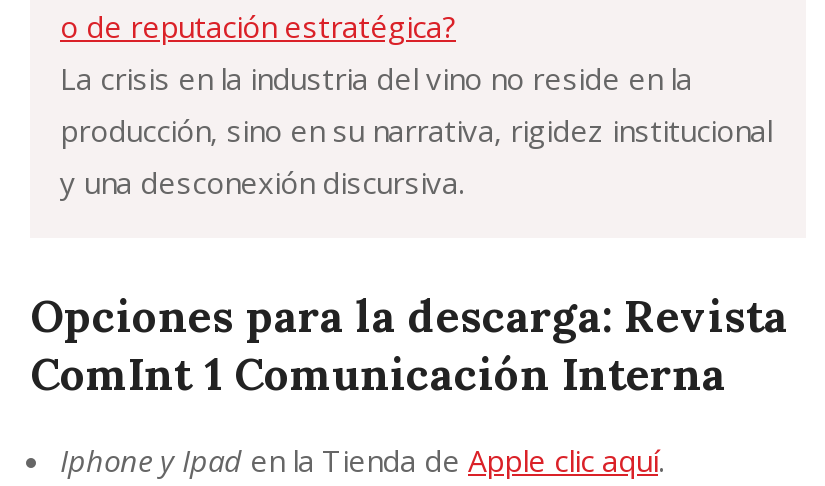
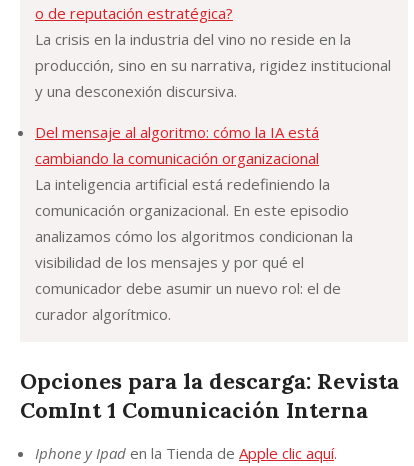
none -> [35,122,353,324] Del mensaje al algoritmo: cómo la IA está | cambiando la comunicación organizacional | La inteligencia artificial está redefiniendo la | comunicación organizacional. En este episodio | analizamos cómo los algoritmos condicionan la | visibilidad de los mensajes y por qué el | comunicador debe asumir un nuevo rol: el de | curador algorítmico.

